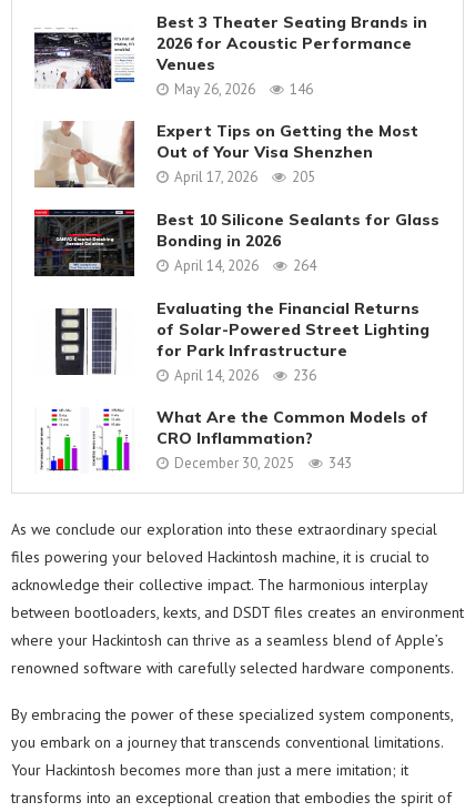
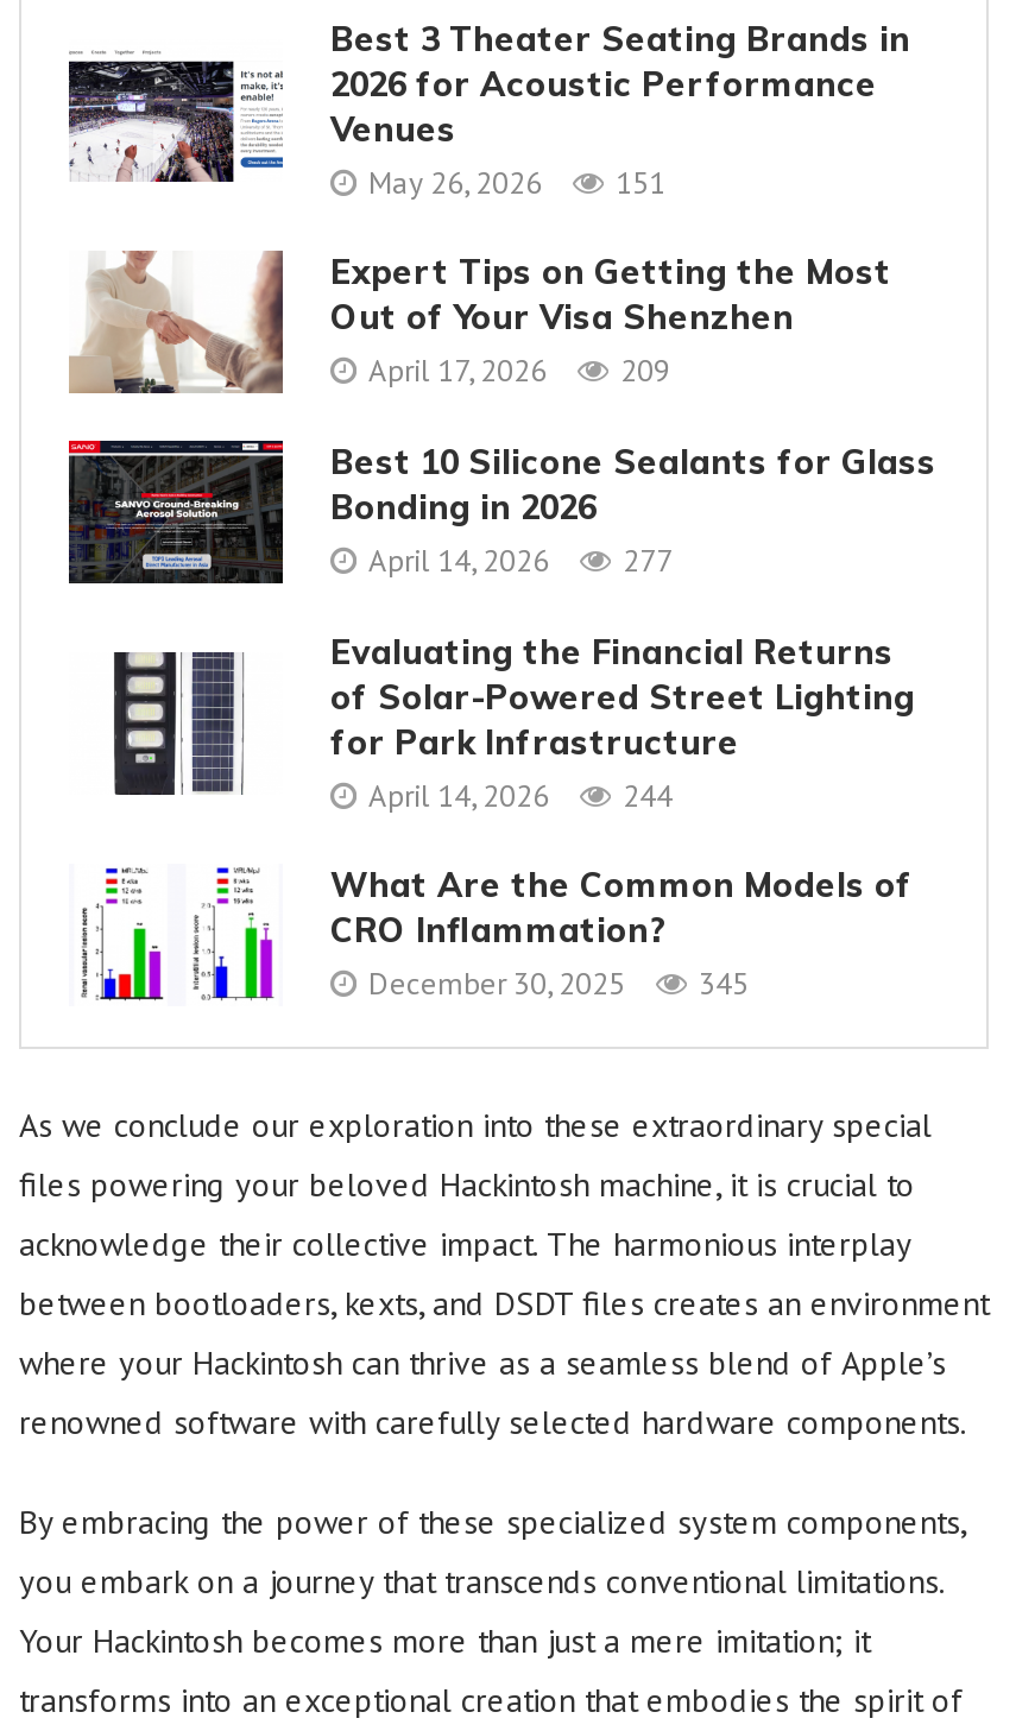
[174,80,313,99] May 26, 2026 146 -> [368,163,665,203] May 26, 2026 151
[174,168,315,187] April 17, 2026 205 -> [368,351,670,392] April 17, 2026 209
[174,257,316,276] April 14, 2026 264 -> [368,542,673,582] April 14, 2026 277
[174,366,316,385] April 14, 2026 236 -> [368,776,673,816] April 14, 2026 244
[174,454,352,473] December 30, 2025 343 -> [368,964,749,1005] December 30, 2025 345

